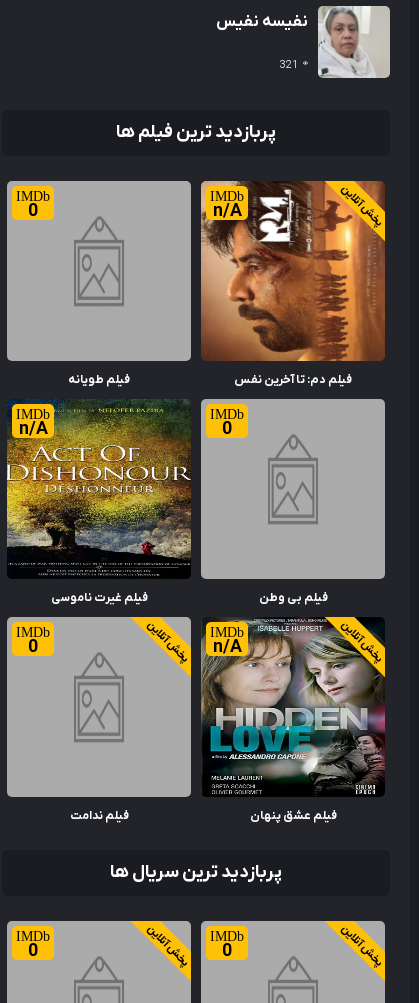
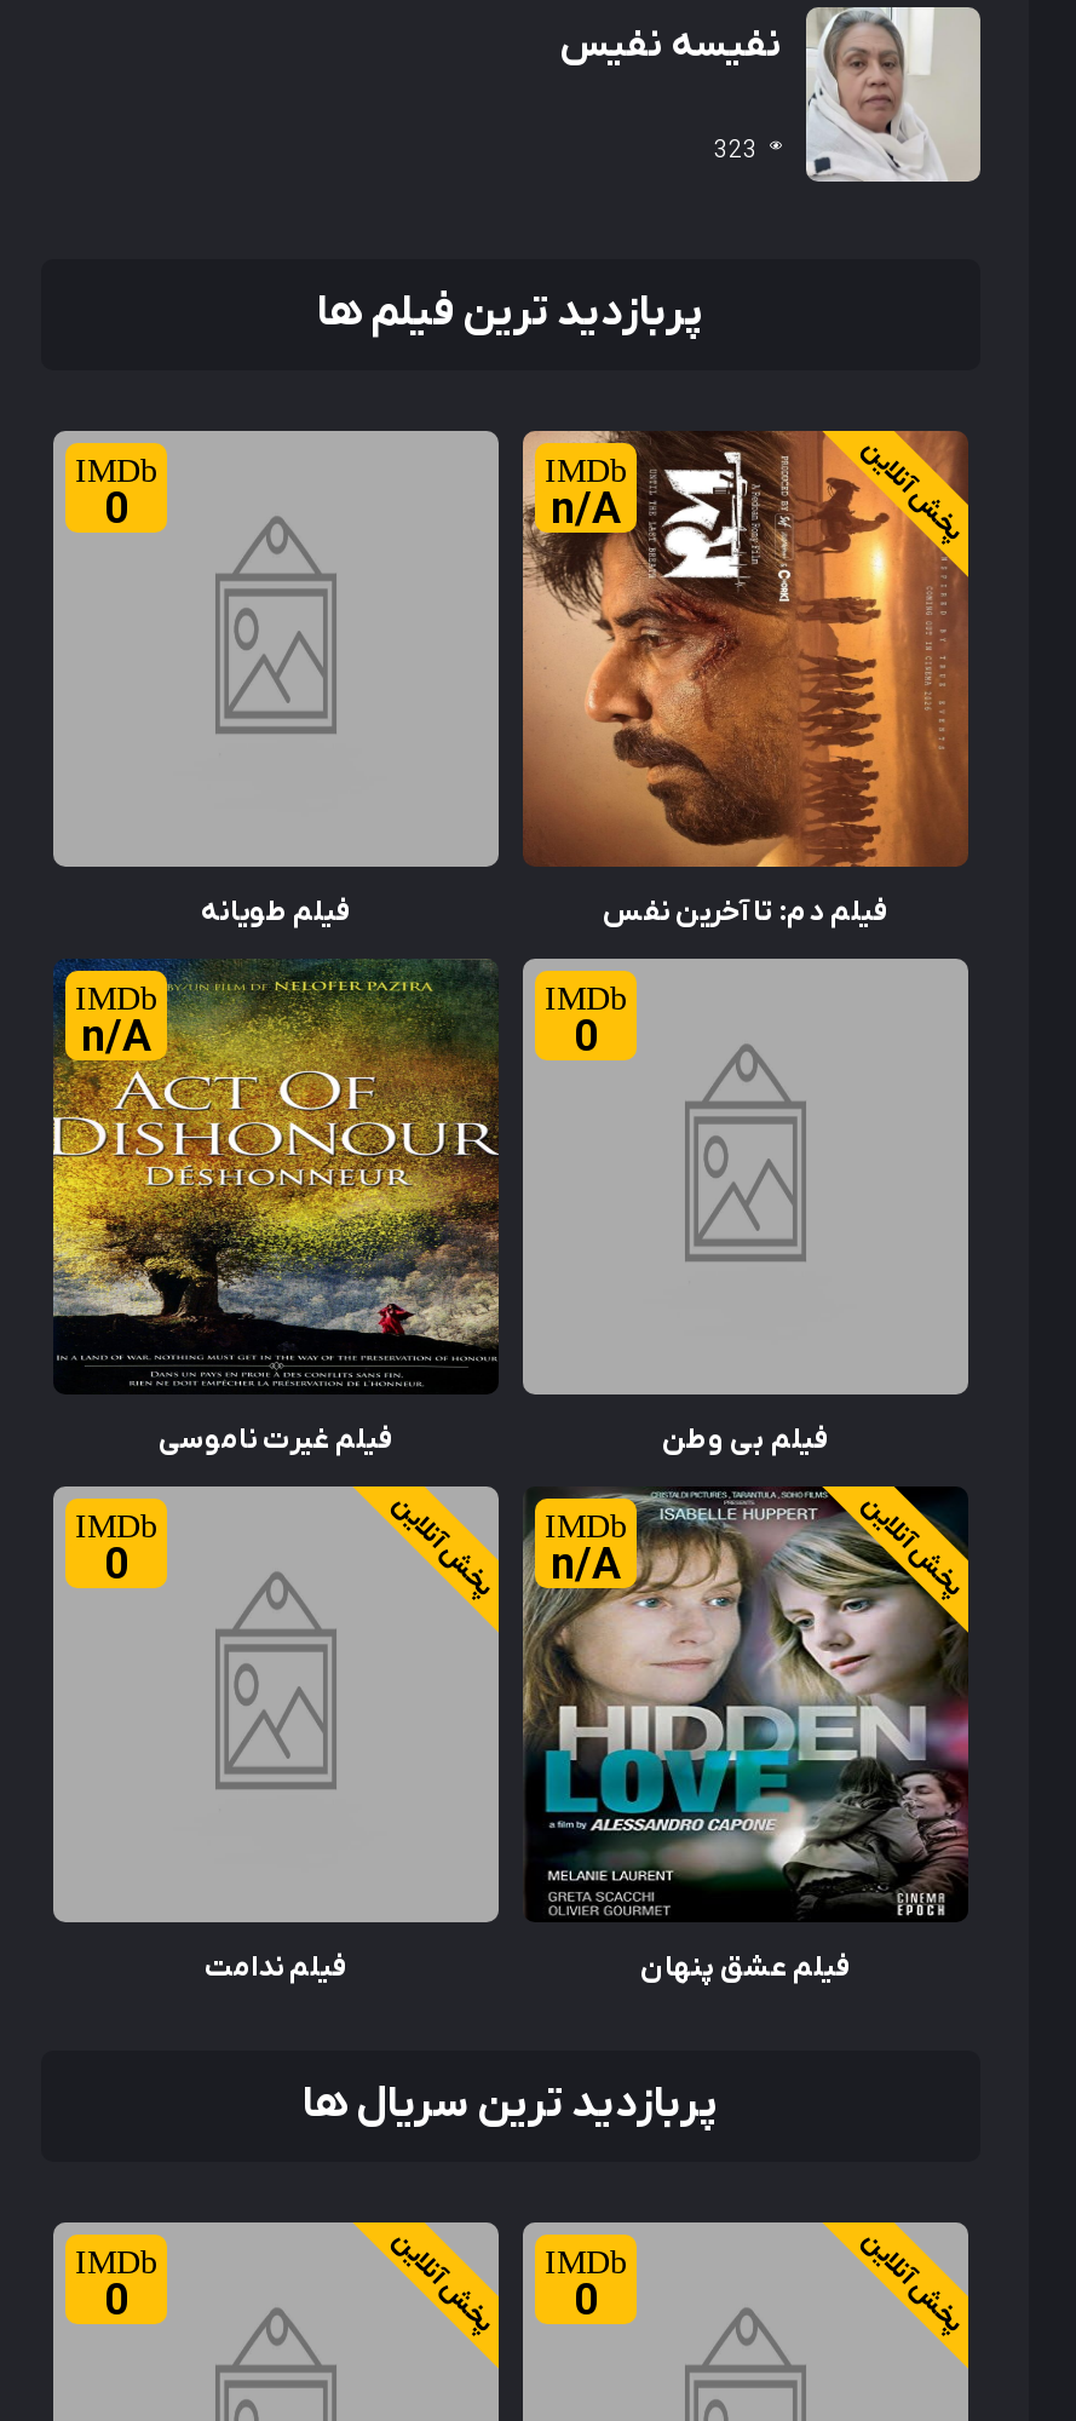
[280,59,298,72] 321 -> [714,137,758,168] 323

